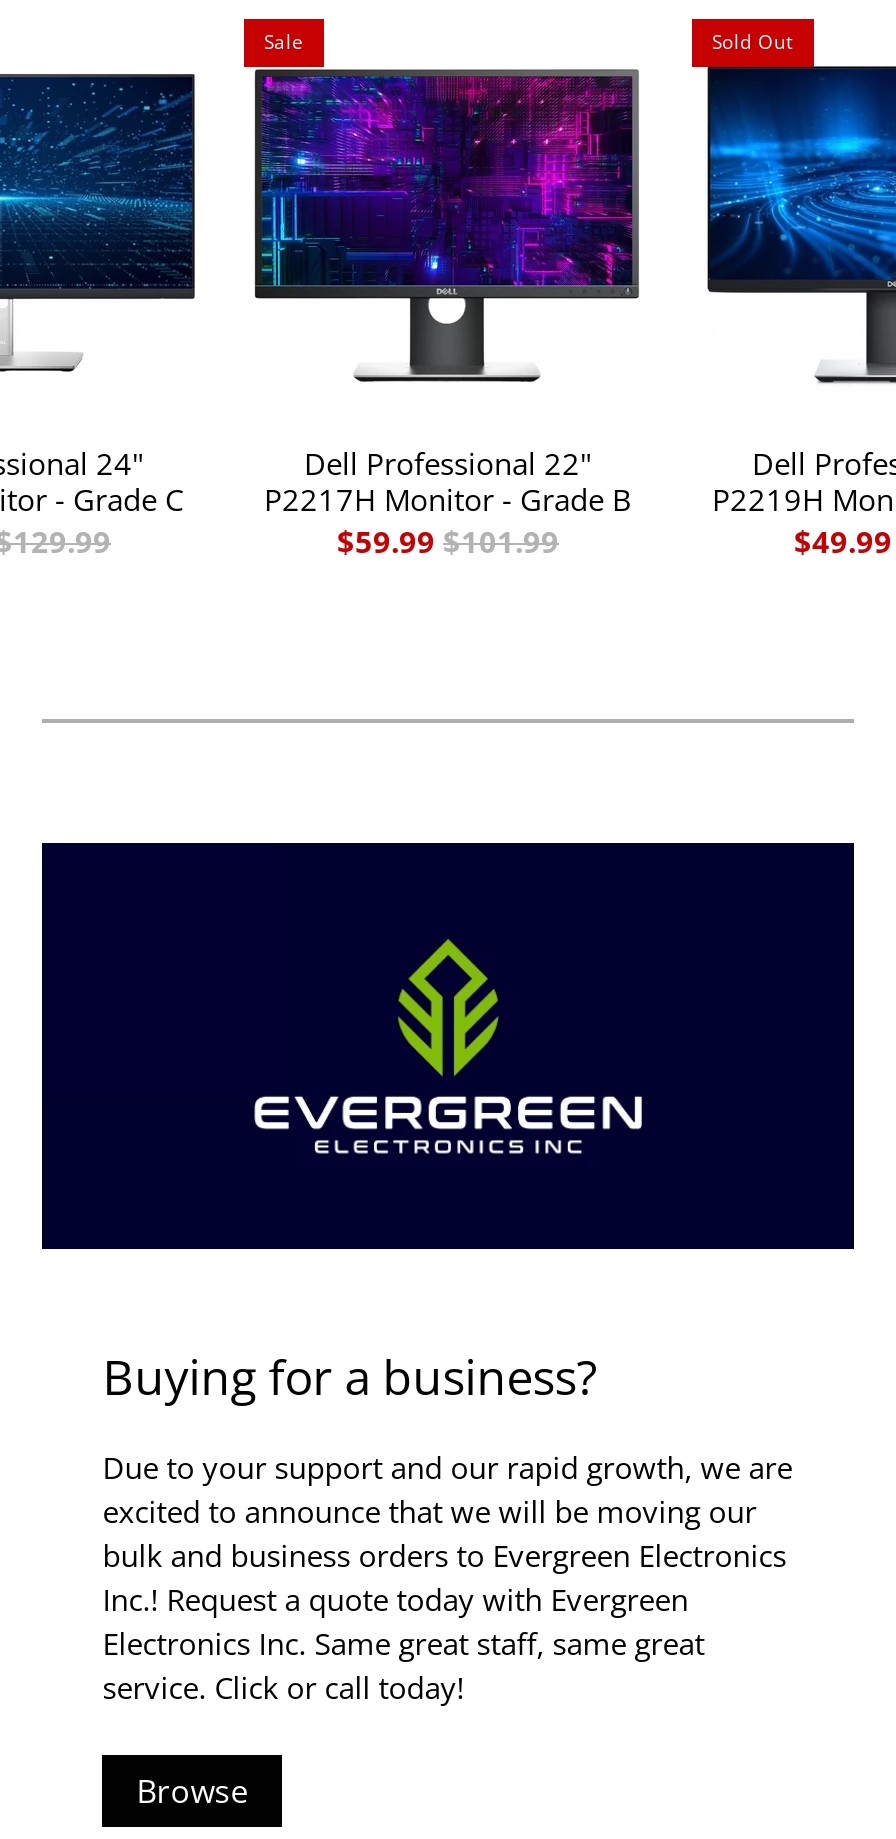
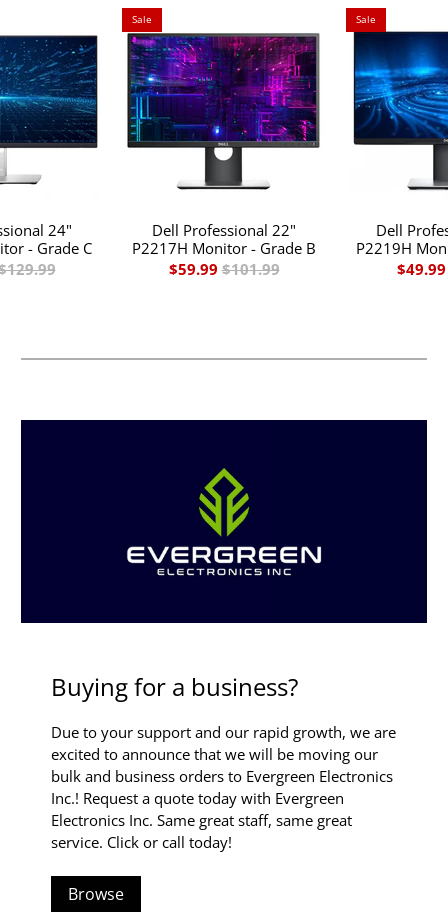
[712,29,794,55] Sold Out -> [356,13,376,26] Sale

